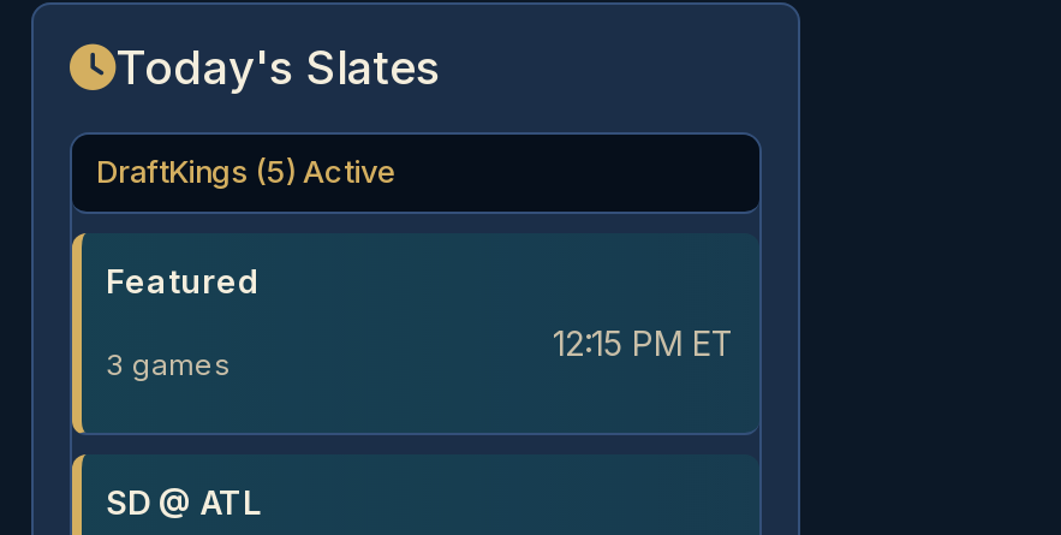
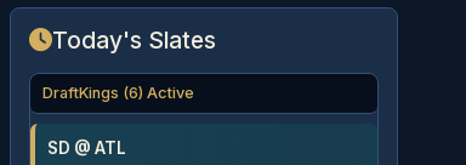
[96,154,735,381] DraftKings (5) Active | Featured | 3 games | 12:15 PM ET -> [42,84,194,102] DraftKings (6) Active

